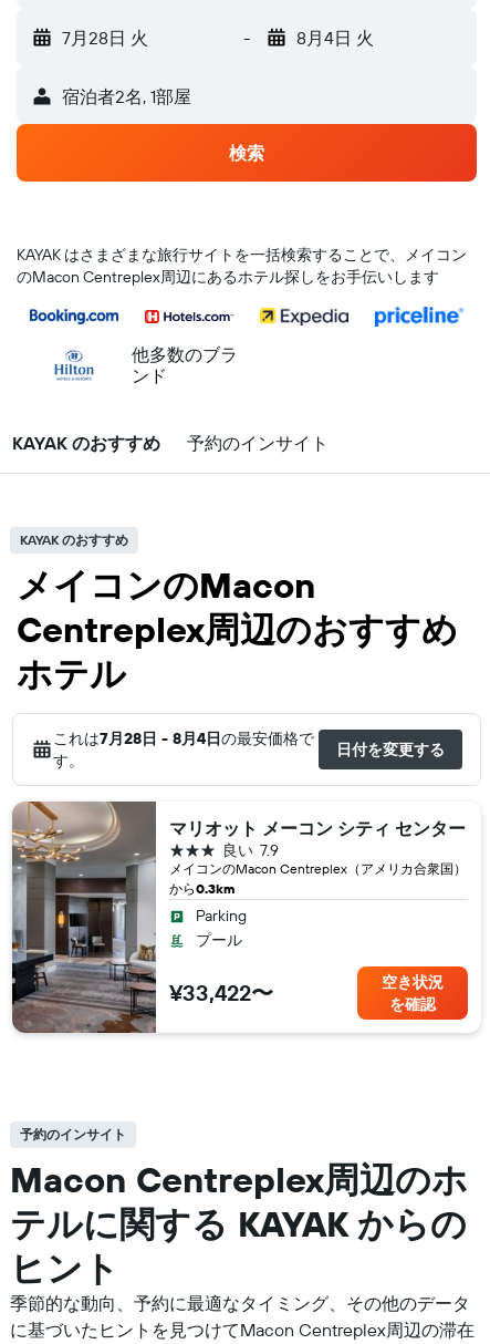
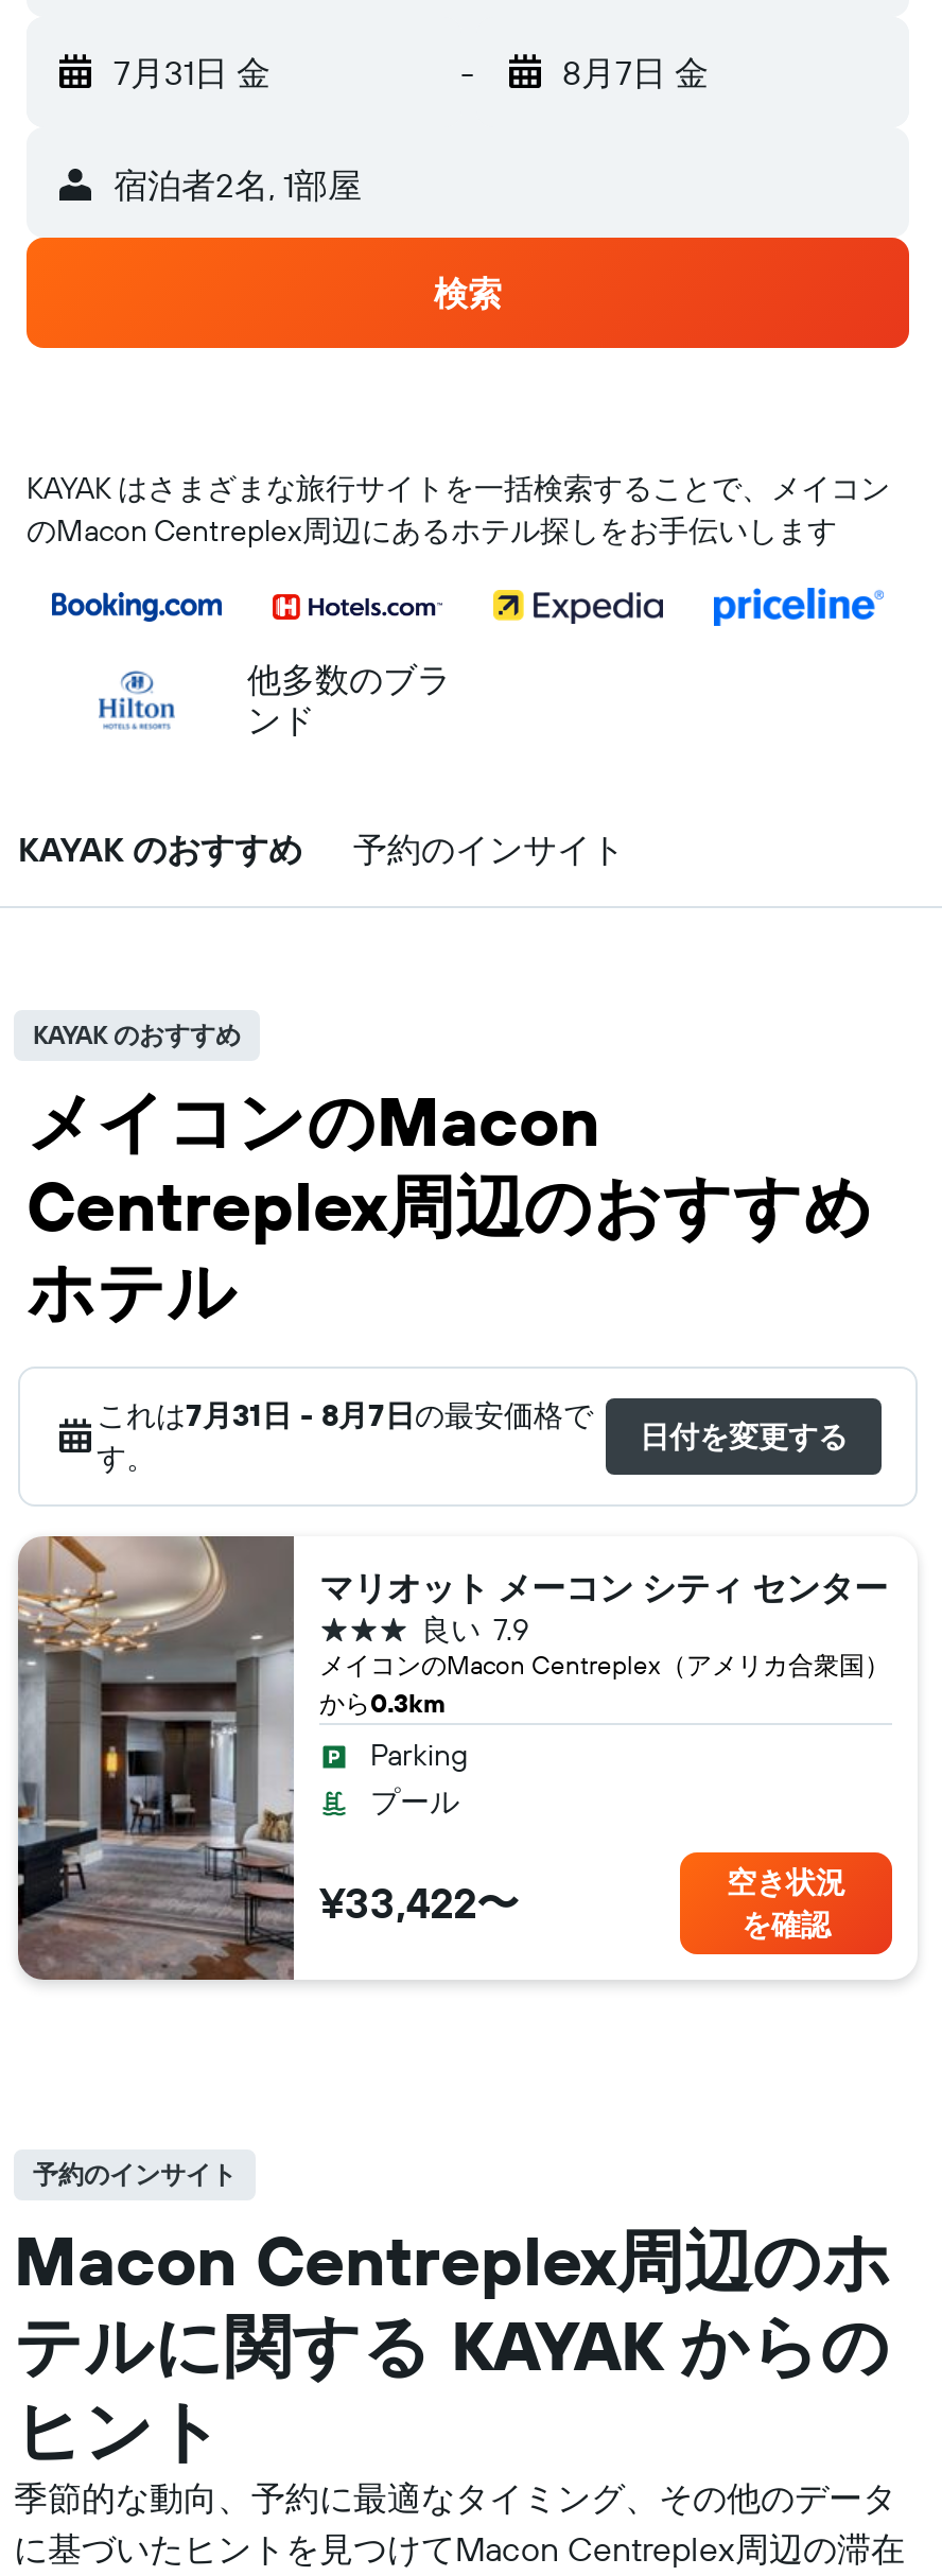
[62,27,148,49] 7月28日 火 -> [114,51,271,93] 7月31日 金
[296,27,373,49] 8月4日 火 -> [562,51,709,93] 8月7日 金
[53,728,314,748] これは7月28日 - 8月4日の最安価格で -> [97,1396,593,1434] これは7月31日 - 8月7日の最安価格で

